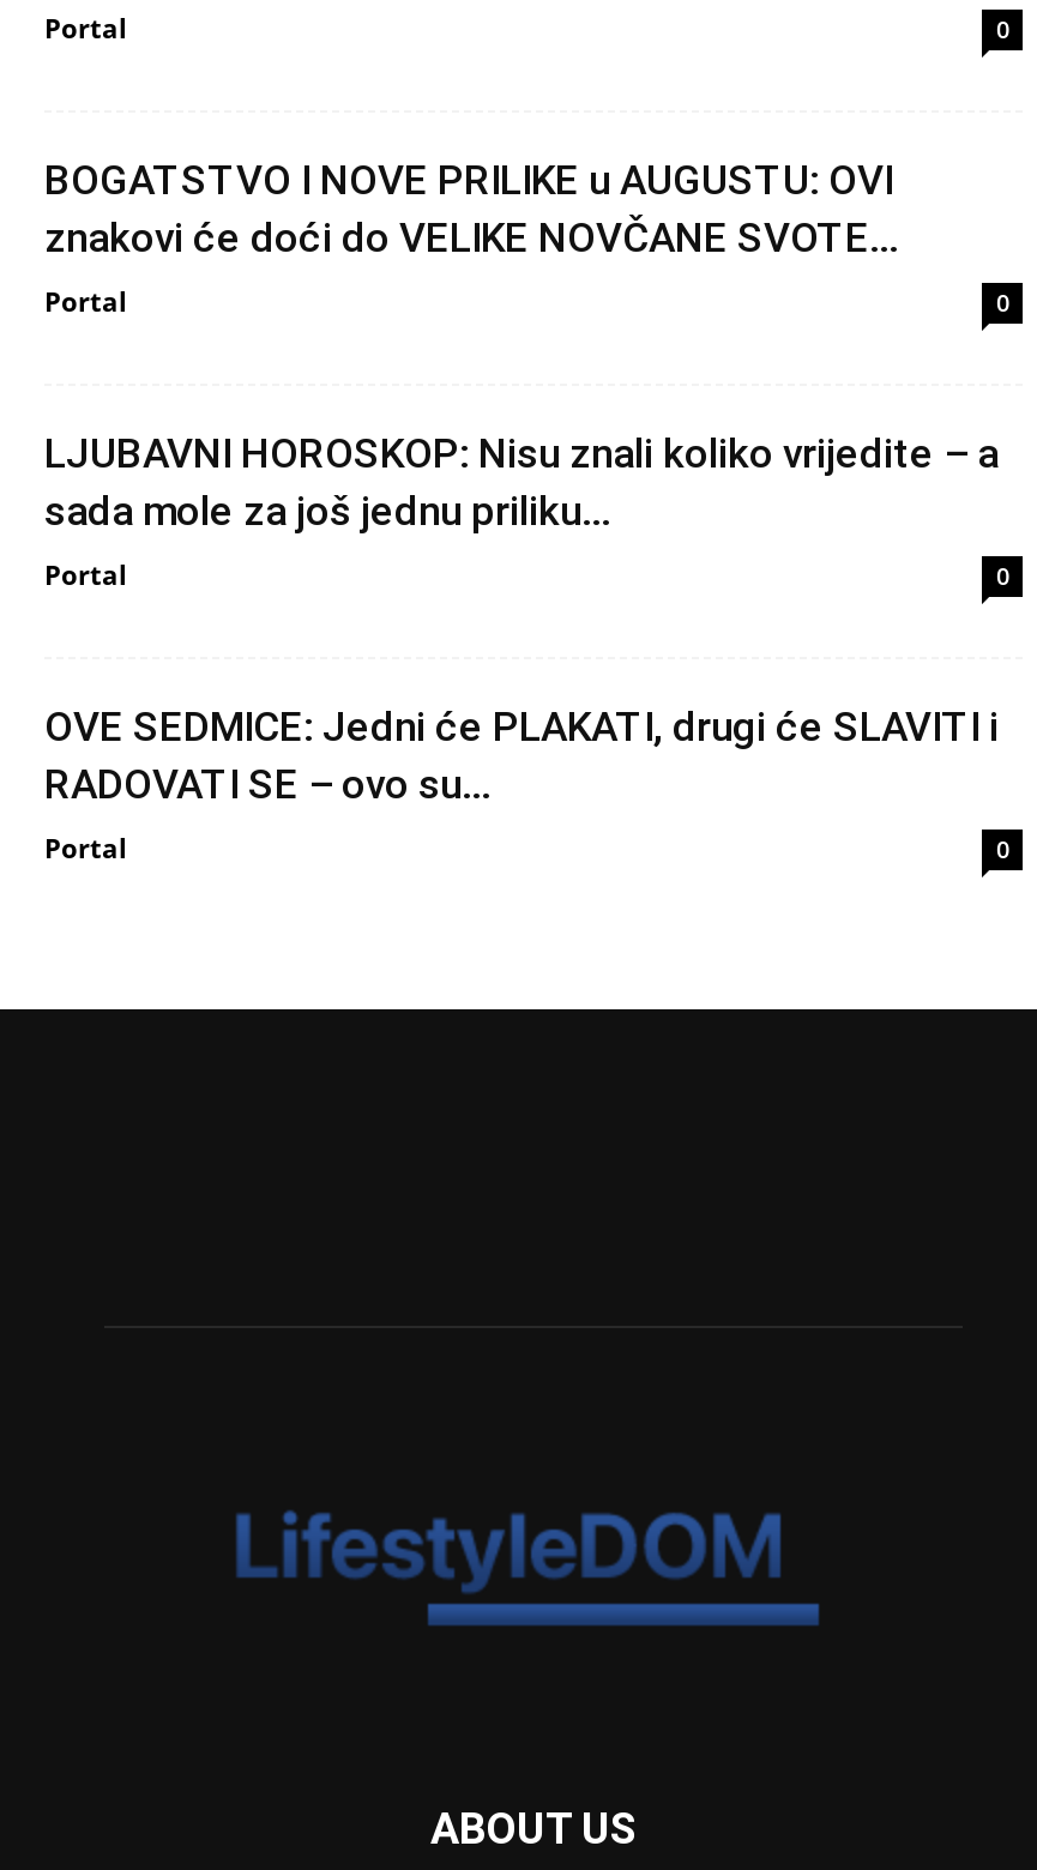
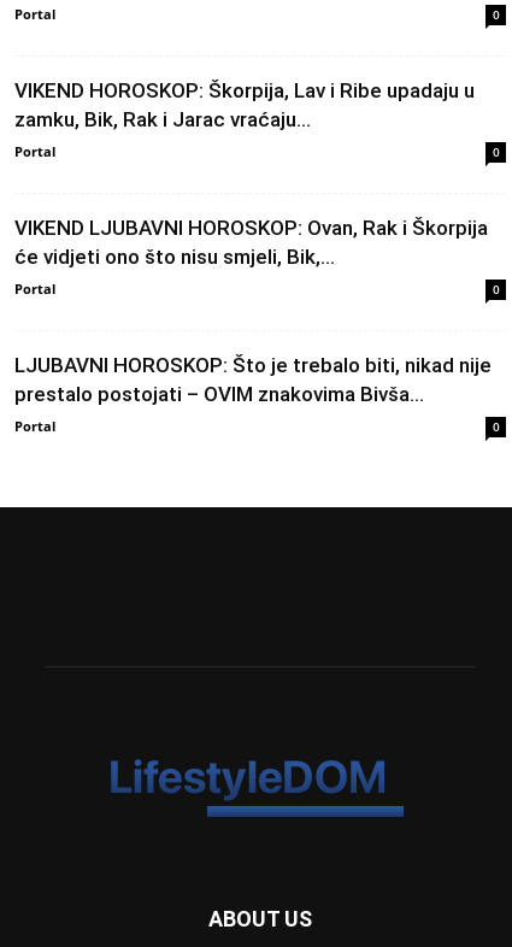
[44,156,898,262] BOGATSTVO I NOVE PRILIKE u AUGUSTU: OVI | znakovi će doći do VELIKE NOVČANE SVOTE... -> [14,79,475,132] VIKEND HOROSKOP: Škorpija, Lav i Ribe upadaju u | zamku, Bik, Rak i Jarac vraćaju...
[44,430,999,535] LJUBAVNI HOROSKOP: Nisu znali koliko vrijedite – a | sada mole za još jednu priliku... -> [14,216,488,269] VIKEND LJUBAVNI HOROSKOP: Ovan, Rak i Škorpija | će vidjeti ono što nisu smjeli, Bik,...
[44,703,999,808] OVE SEDMICE: Jedni će PLAKATI, drugi će SLAVITI i | RADOVATI SE – ovo su... -> [14,353,492,406] LJUBAVNI HOROSKOP: Što je trebalo biti, nikad nije | prestalo postojati – OVIM znakovima Bivša...

